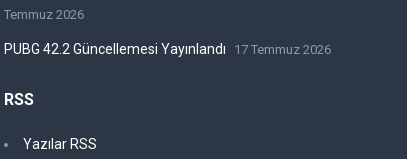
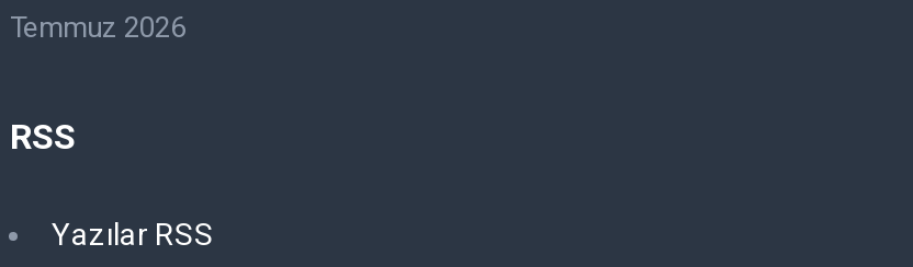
[4,41,331,57] PUBG 42.2 Güncellemesi Yayınlandı 17 Temmuz 2026 -> none

